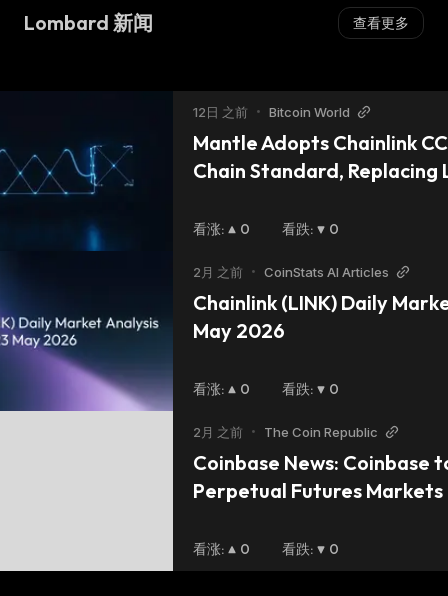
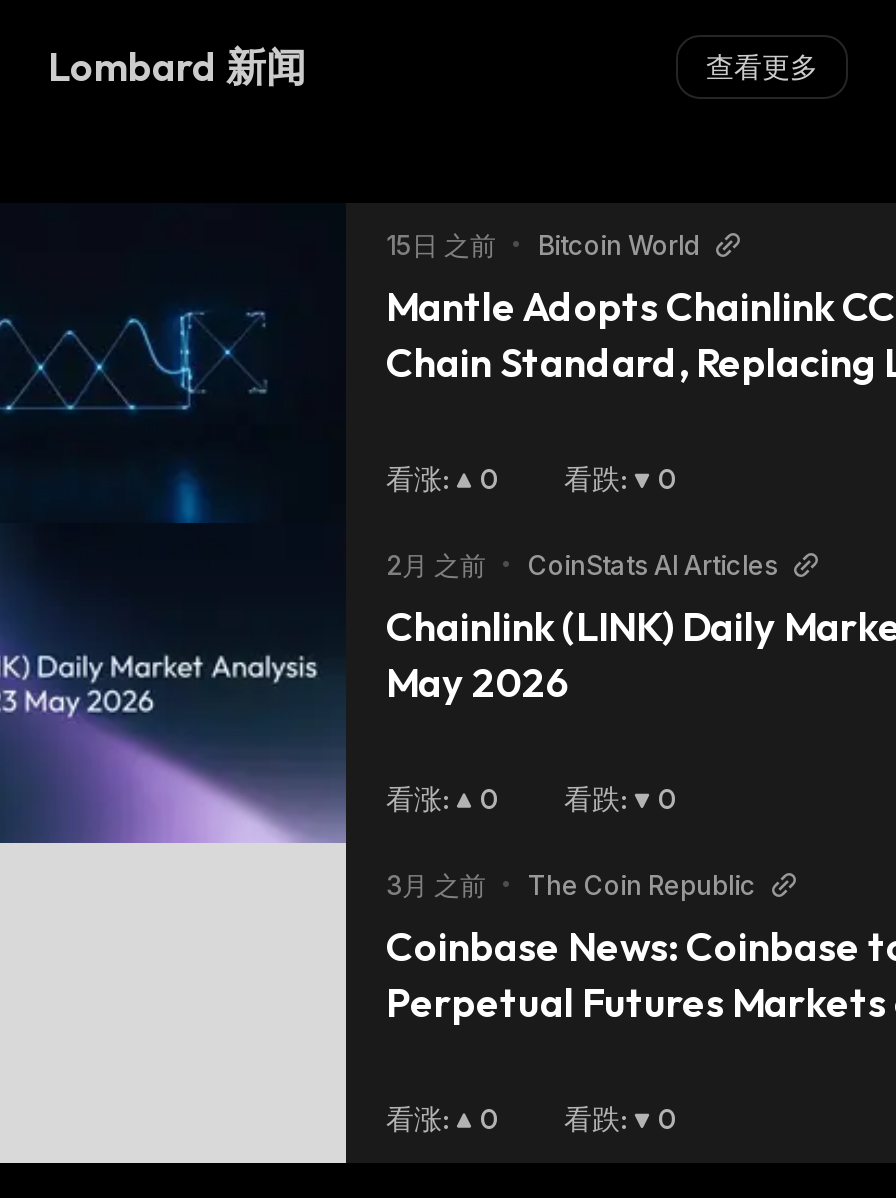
[193,104,350,120] 12日 之前 • Bitcoin World -> [386,229,700,261] 15日 之前 • Bitcoin World
[193,424,378,440] 2月 之前 • The Coin Republic -> [386,869,756,901] 3月 之前 • The Coin Republic

